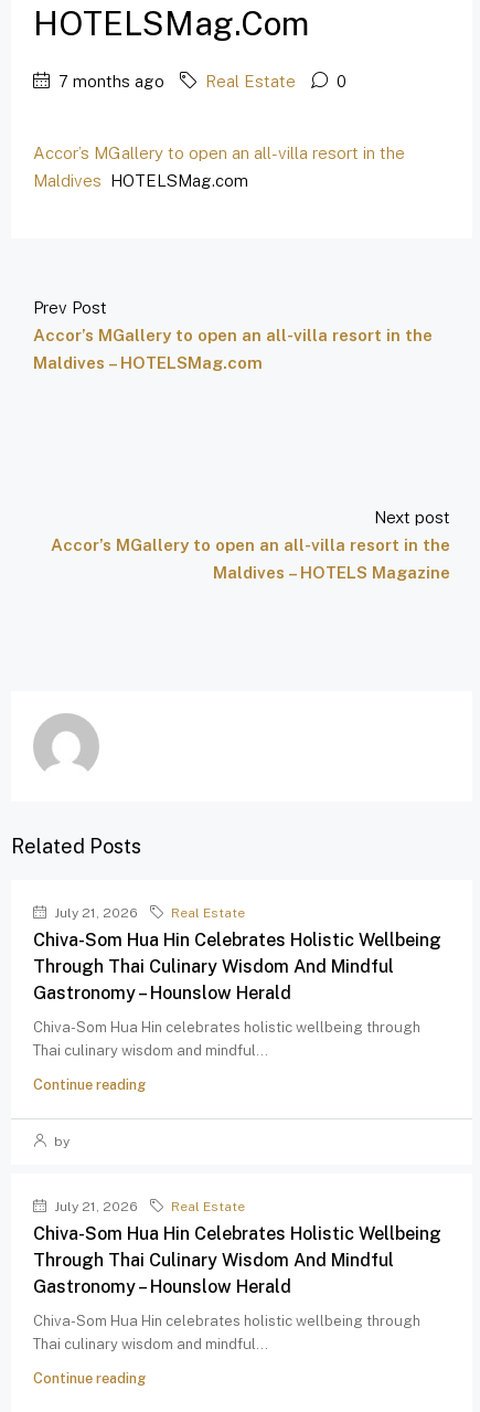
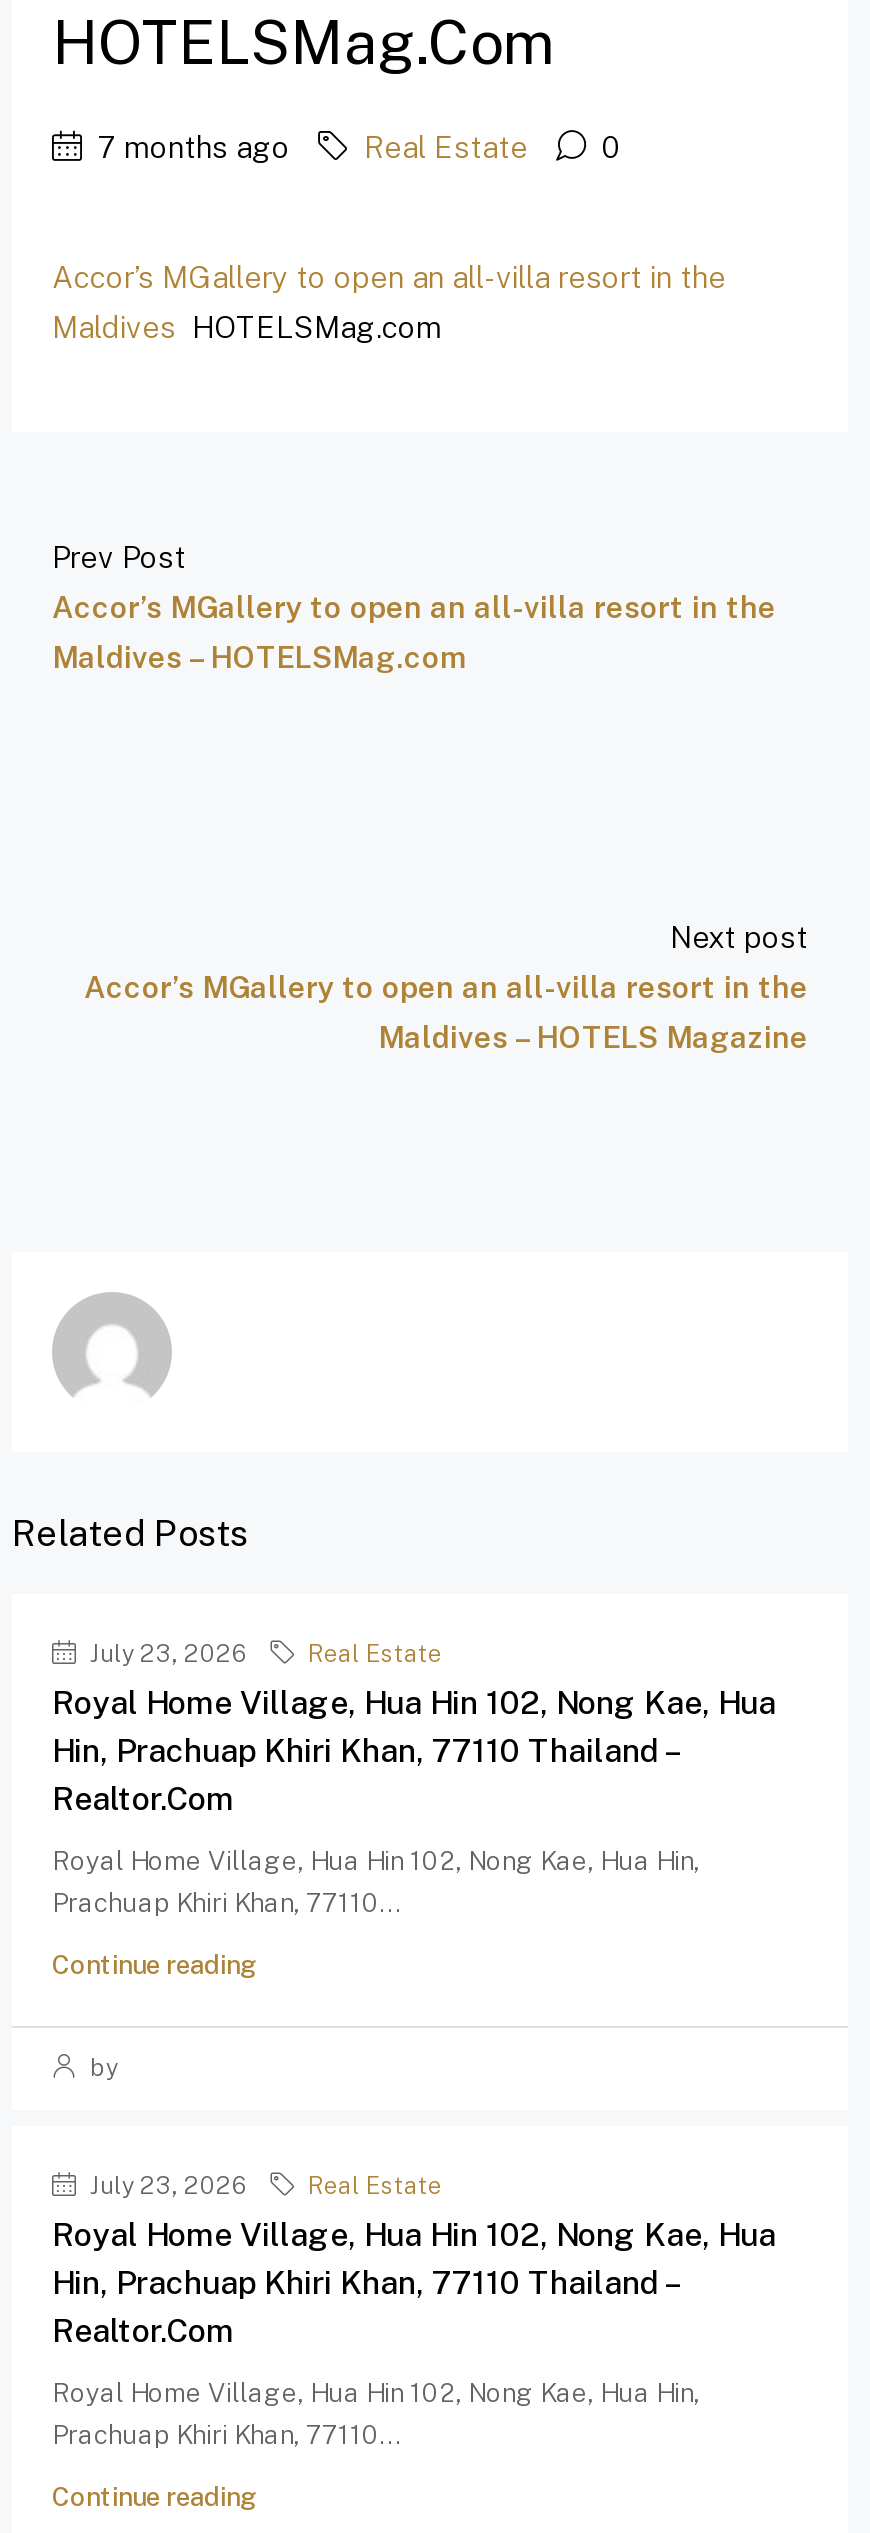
[51,906,138,921] July 21, 2026 -> [84,1641,248,1669] July 23, 2026
[33,930,441,1004] Chiva-Som Hua Hin Celebrates Holistic Wellbeing | Through Thai Culinary Wisdom And Mindful | Gastronomy – Hounslow Herald -> [52,1685,776,1819] Royal Home Village, Hua Hin 102, Nong Kae, Hua | Hin, Prachuap Khiri Khan, 77110 Thailand – | Realtor.com
[33,1019,420,1059] Chiva-Som Hua Hin celebrates holistic wellbeing through | Thai culinary wisdom and mindful... -> [52,1847,700,1919] Royal Home Village, Hua Hin 102, Nong Kae, Hua Hin, | Prachuap Khiri Khan, 77110...
[51,1199,138,1215] July 21, 2026 -> [84,2173,248,2201] July 23, 2026
[33,1224,441,1298] Chiva-Som Hua Hin Celebrates Holistic Wellbeing | Through Thai Culinary Wisdom And Mindful | Gastronomy – Hounslow Herald -> [52,2217,776,2351] Royal Home Village, Hua Hin 102, Nong Kae, Hua | Hin, Prachuap Khiri Khan, 77110 Thailand – | Realtor.com
[33,1313,420,1353] Chiva-Som Hua Hin celebrates holistic wellbeing through | Thai culinary wisdom and mindful... -> [52,2379,700,2451] Royal Home Village, Hua Hin 102, Nong Kae, Hua Hin, | Prachuap Khiri Khan, 77110...

